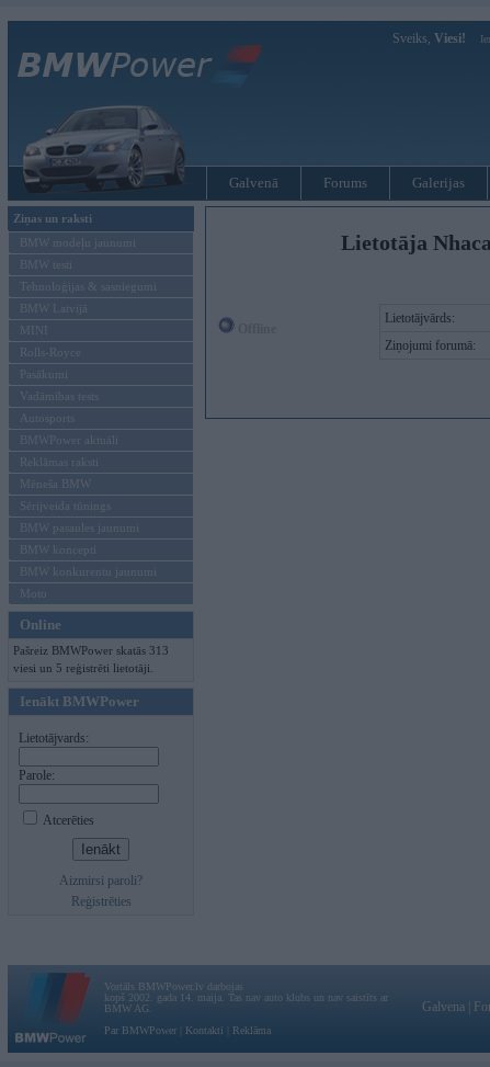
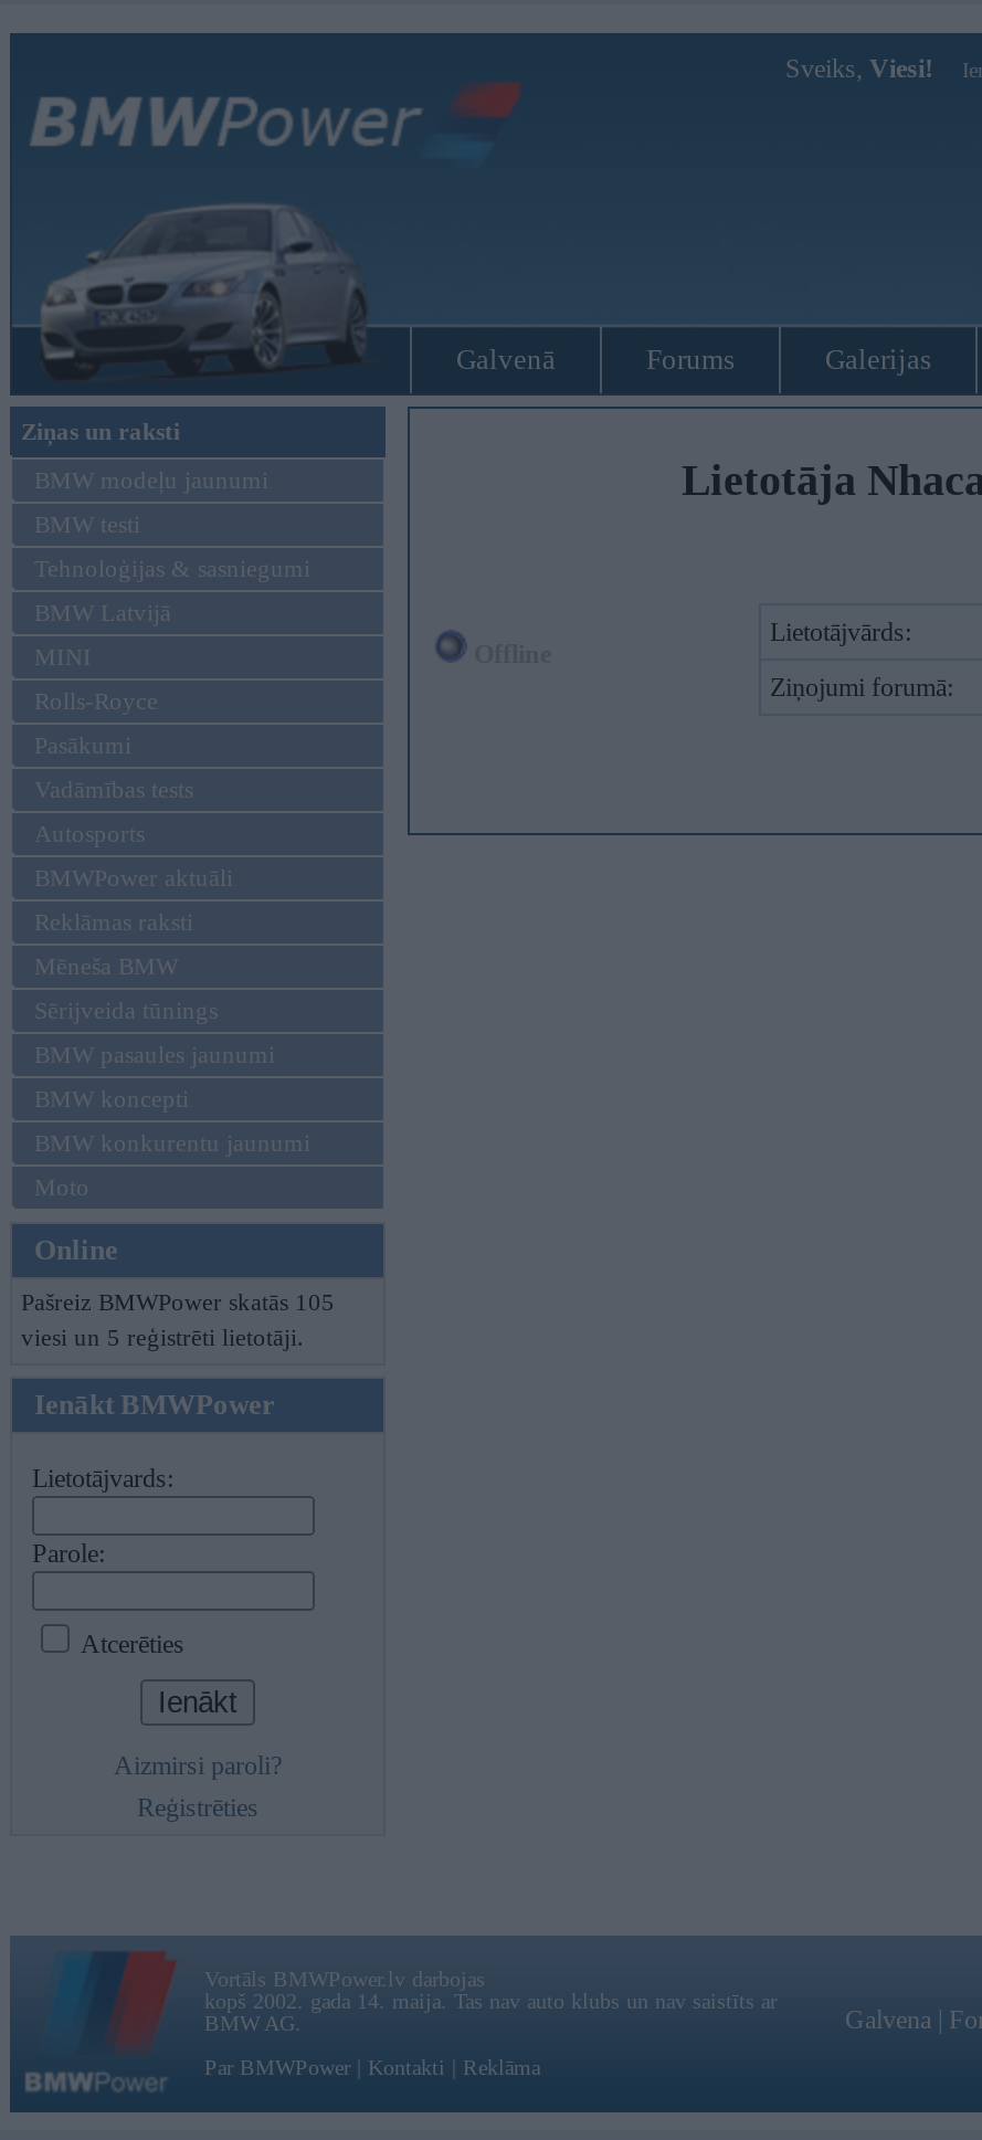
[13,644,169,657] Pašreiz BMWPower skatās 313 -> [21,1288,335,1315] Pašreiz BMWPower skatās 105

